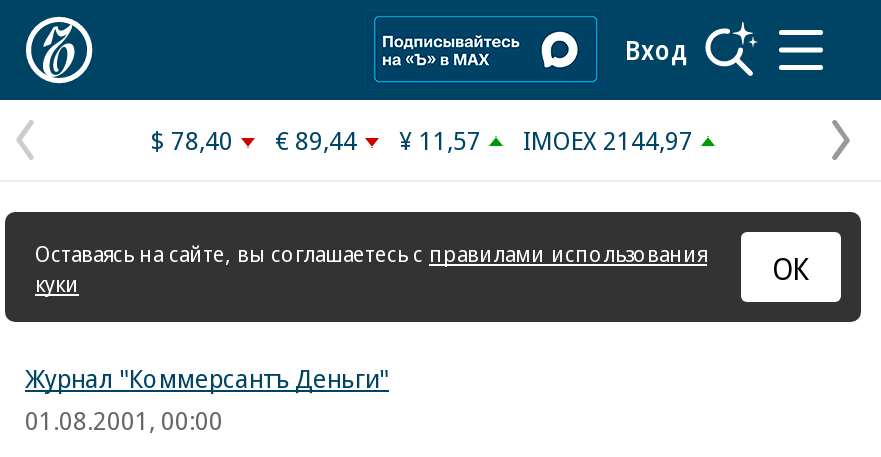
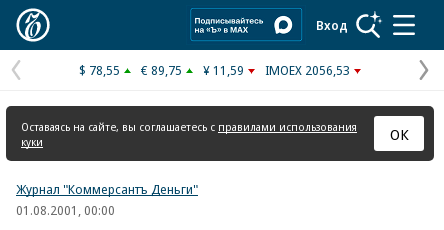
[151,122,233,158] $ 78,40 -> [79,61,120,79] $ 78,55
[275,122,357,158] € 89,44 -> [141,61,182,79] € 89,75
[399,122,481,158] ¥ 11,57 -> [203,61,244,79] ¥ 11,59
[523,122,693,158] IMOEX 2144,97 -> [265,61,350,79] IMOEX 2056,53

